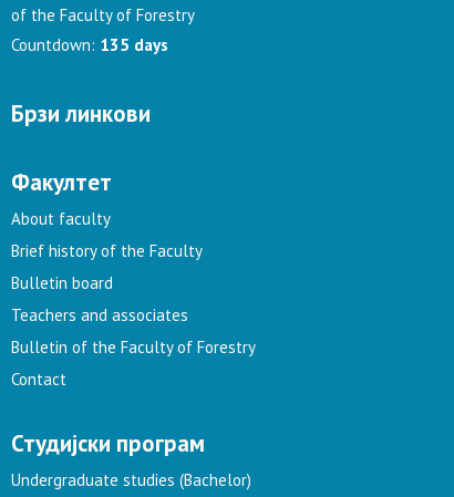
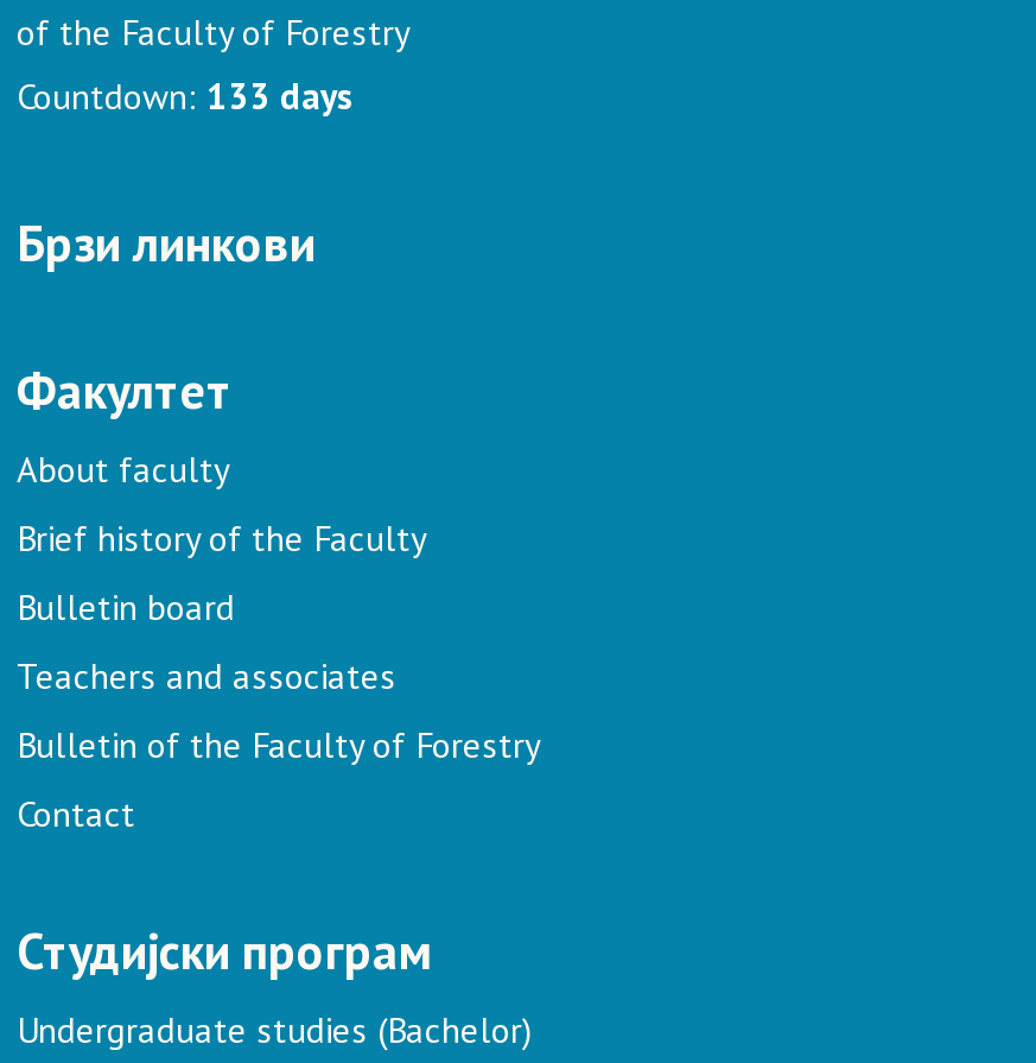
[11,35,168,56] Countdown: 135 days -> [17,75,354,120] Countdown: 133 days

